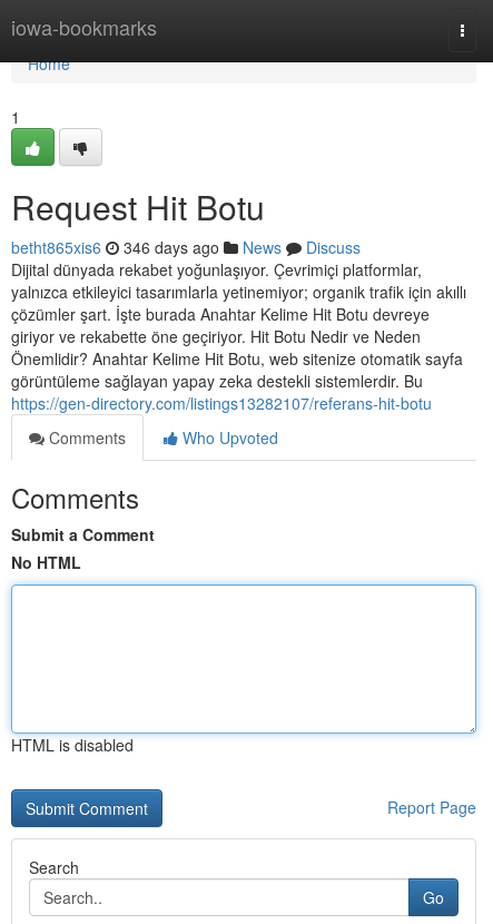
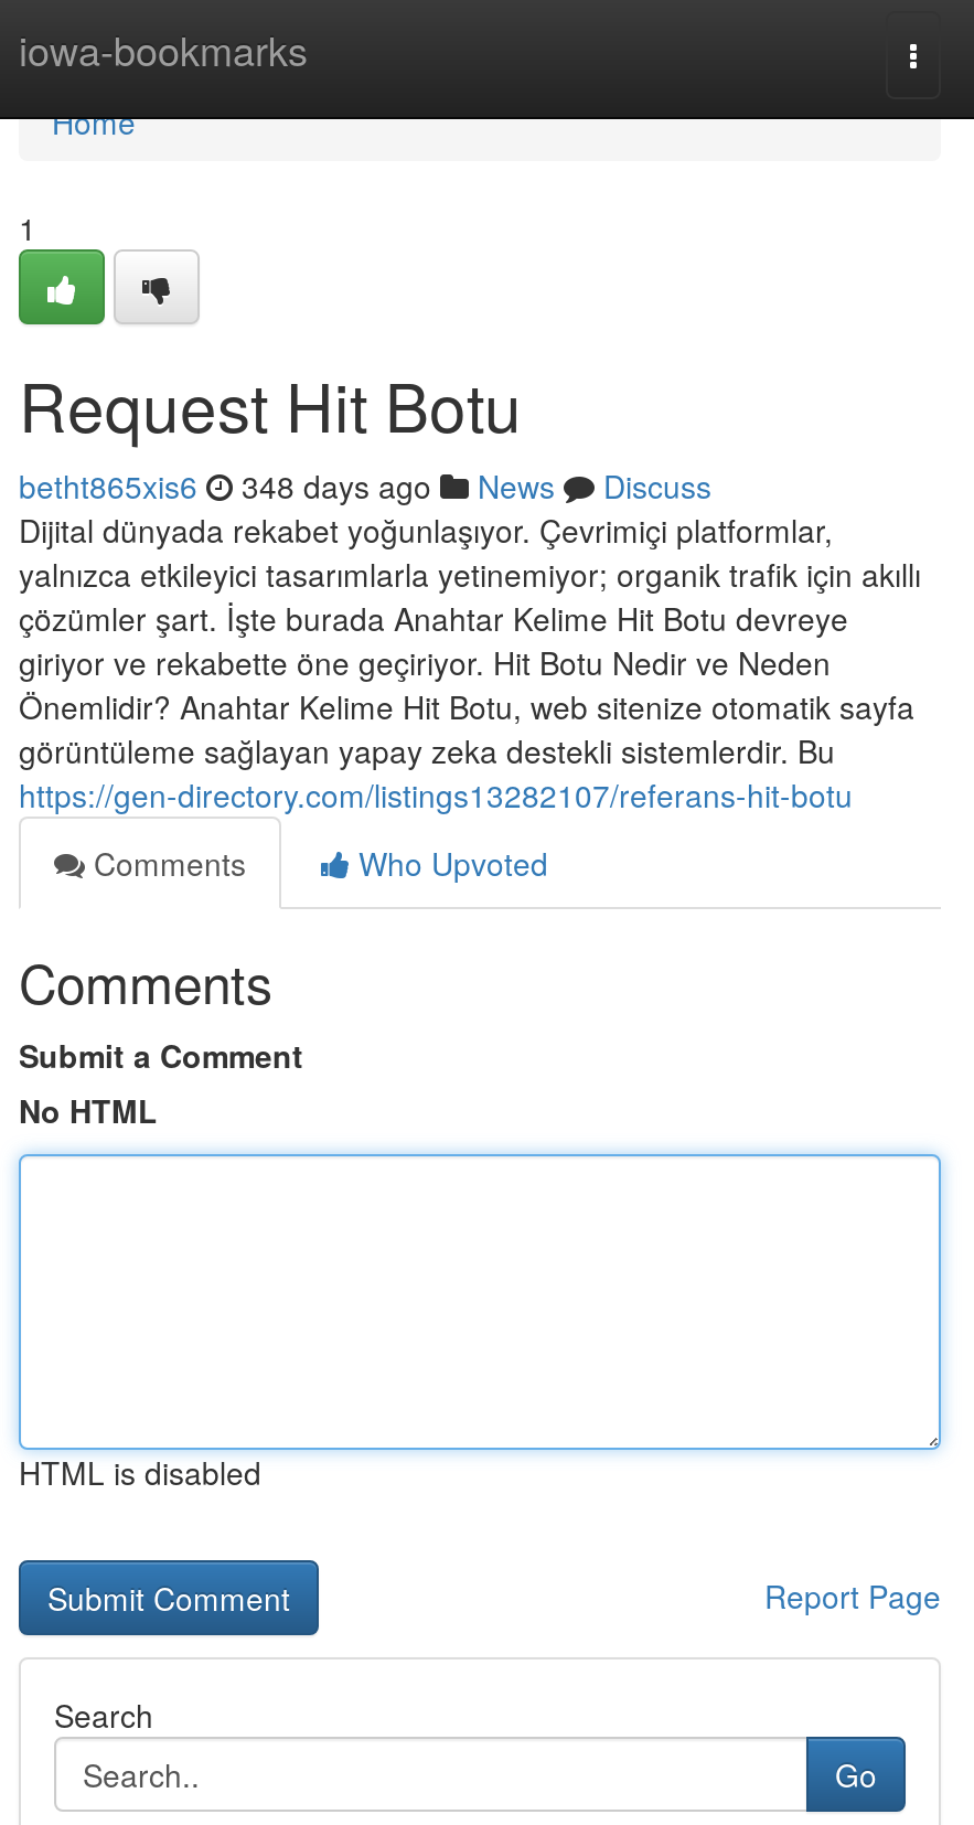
[11,236,361,258] betht865xis6 346 days ago News Discuss -> [19,463,711,508] betht865xis6 348 days ago News Discuss

